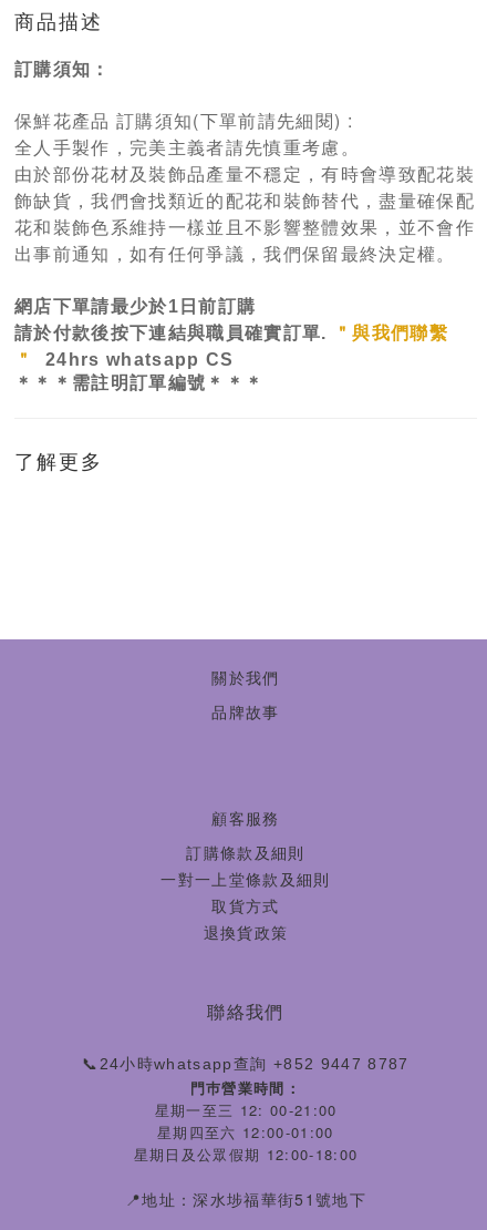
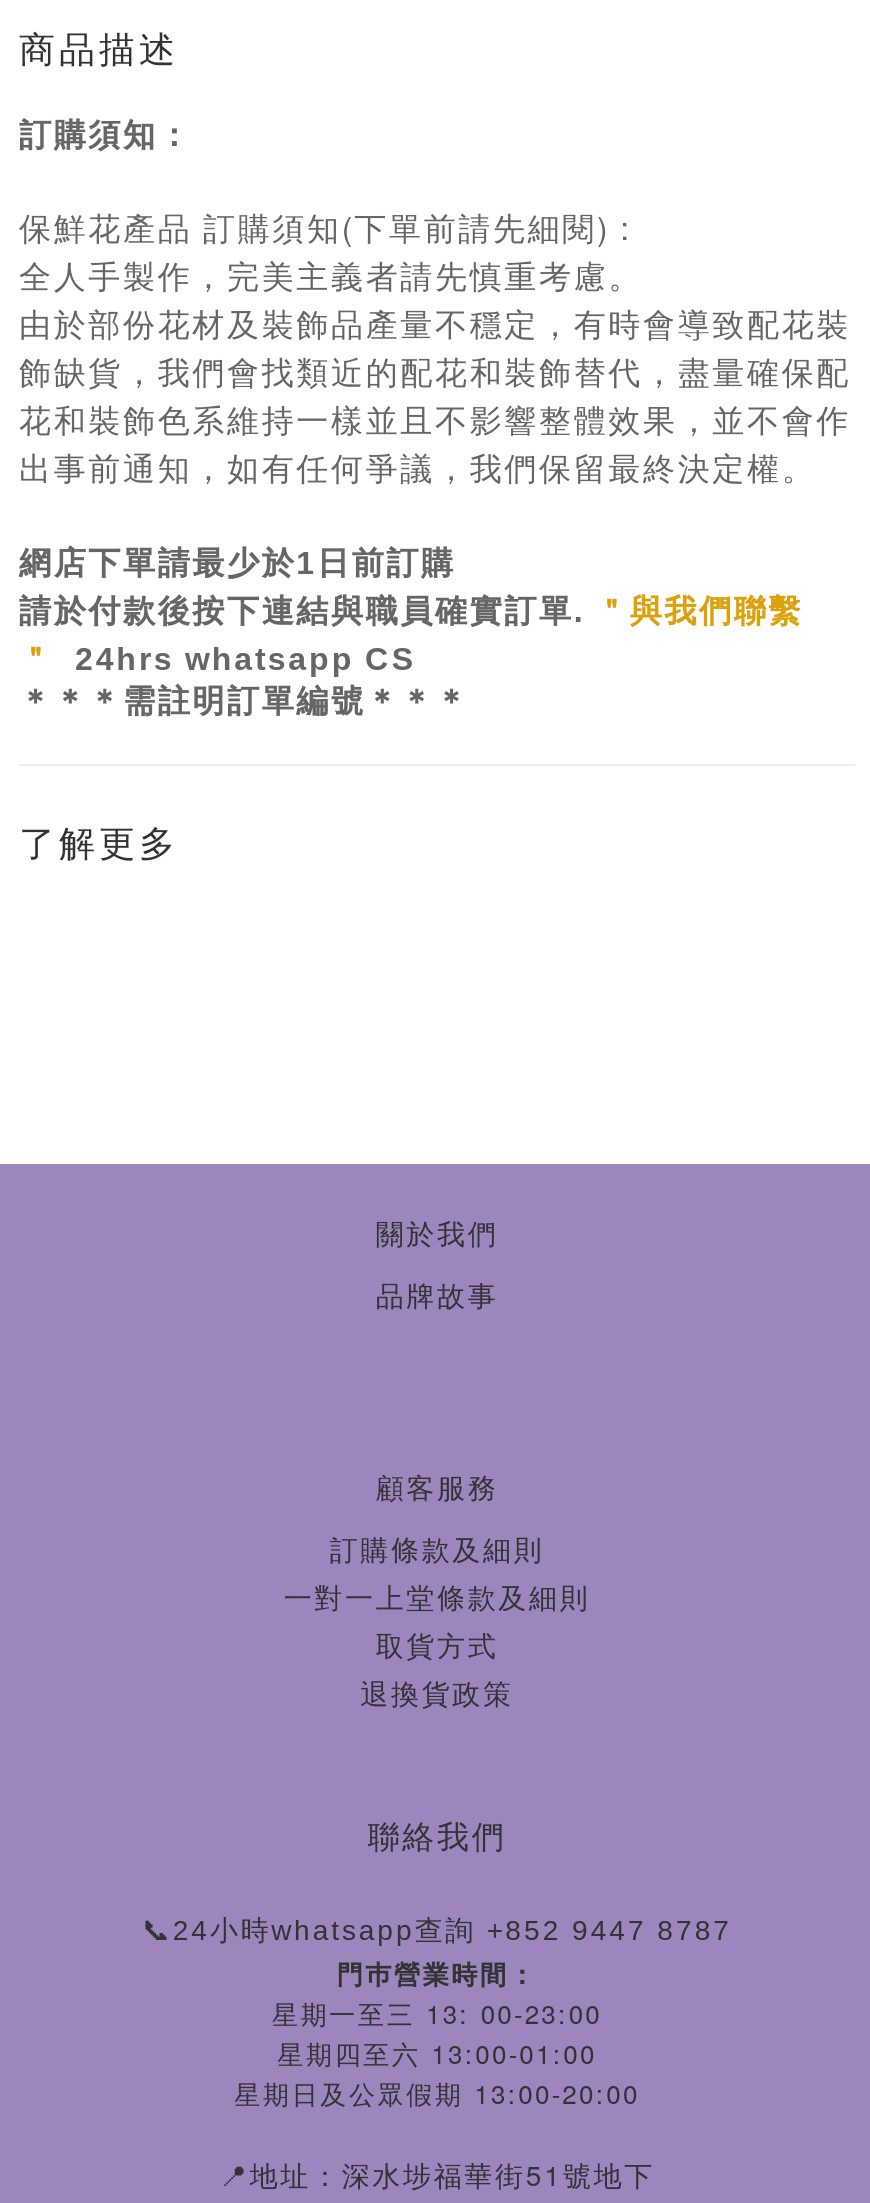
[154,1099,337,1120] 星期一至三 12: 00-21:00 -> [272,1994,602,2032] 星期一至三 13: 00-23:00
[157,1121,334,1142] 星期四至六 12:00-01:00 -> [277,2034,597,2072] 星期四至六 13:00-01:00
[134,1144,358,1165] 星期日及公眾假期12:00-18:00 -> [234,2074,640,2112] 星期日及公眾假期13:00-20:00

